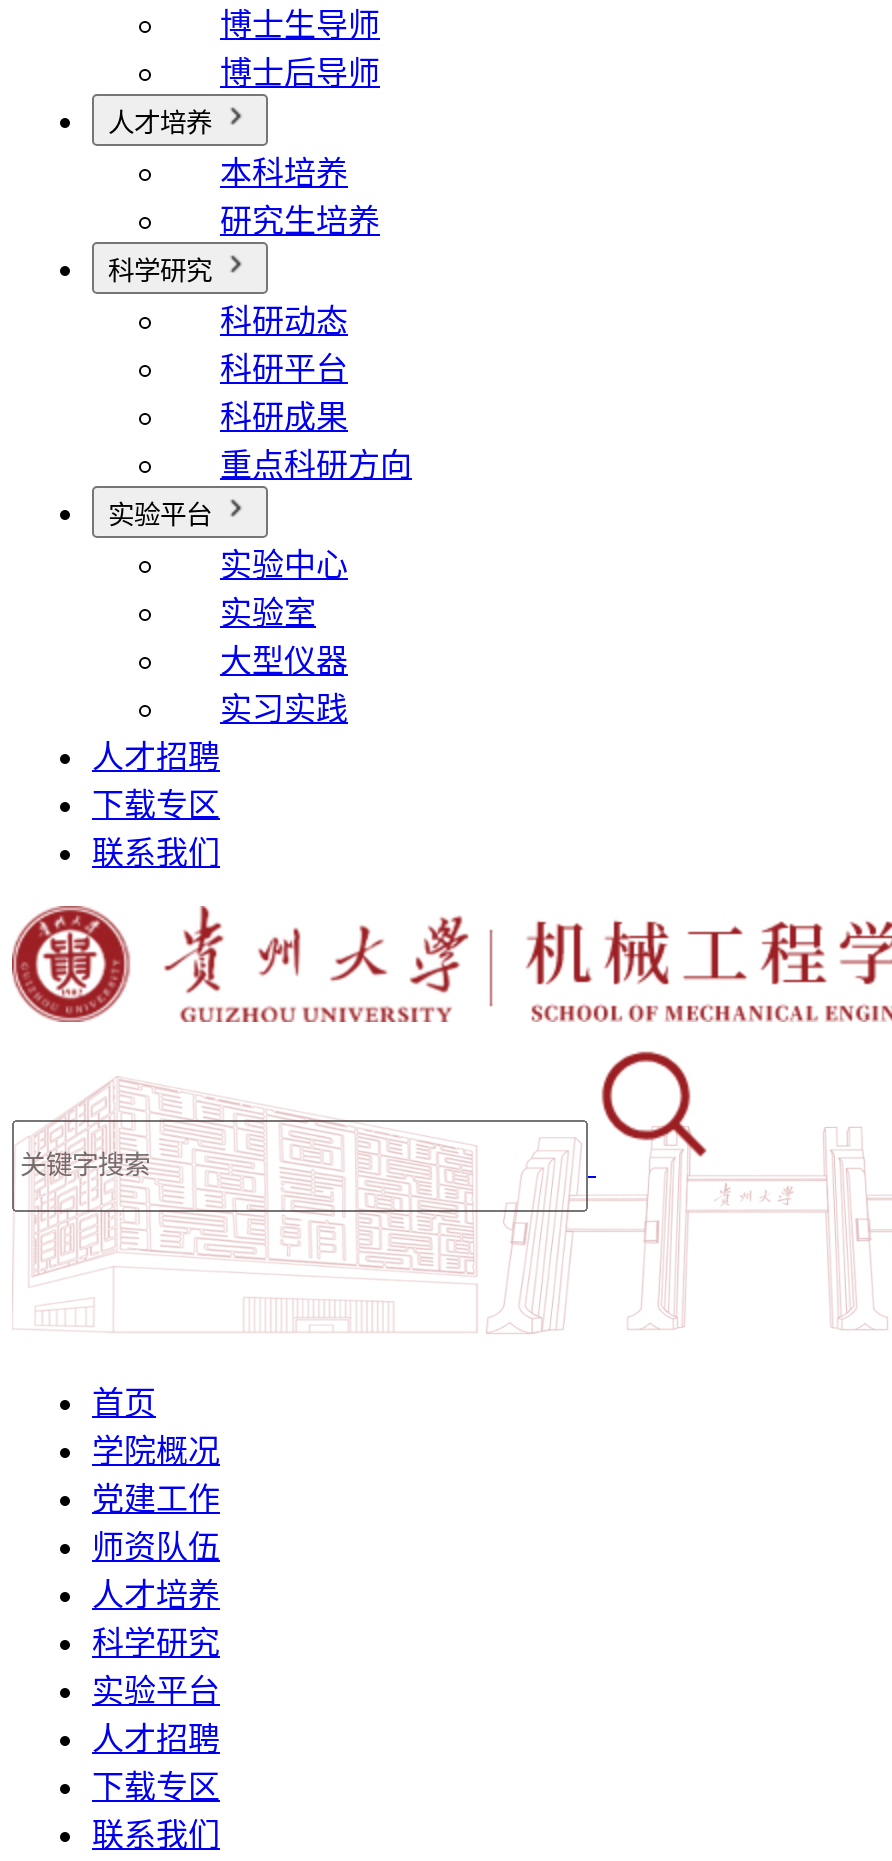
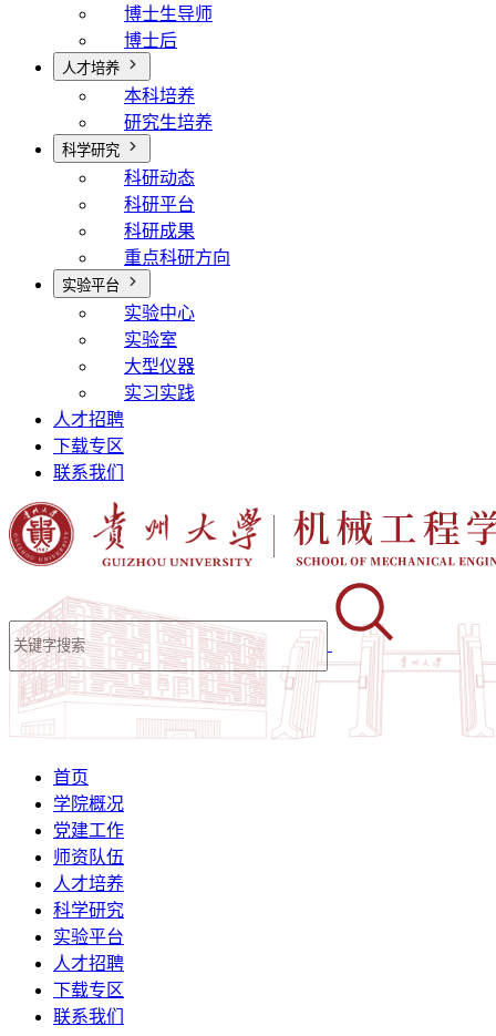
[220,56,380,90] 博士后导师 -> [124,31,177,50] 博士后

